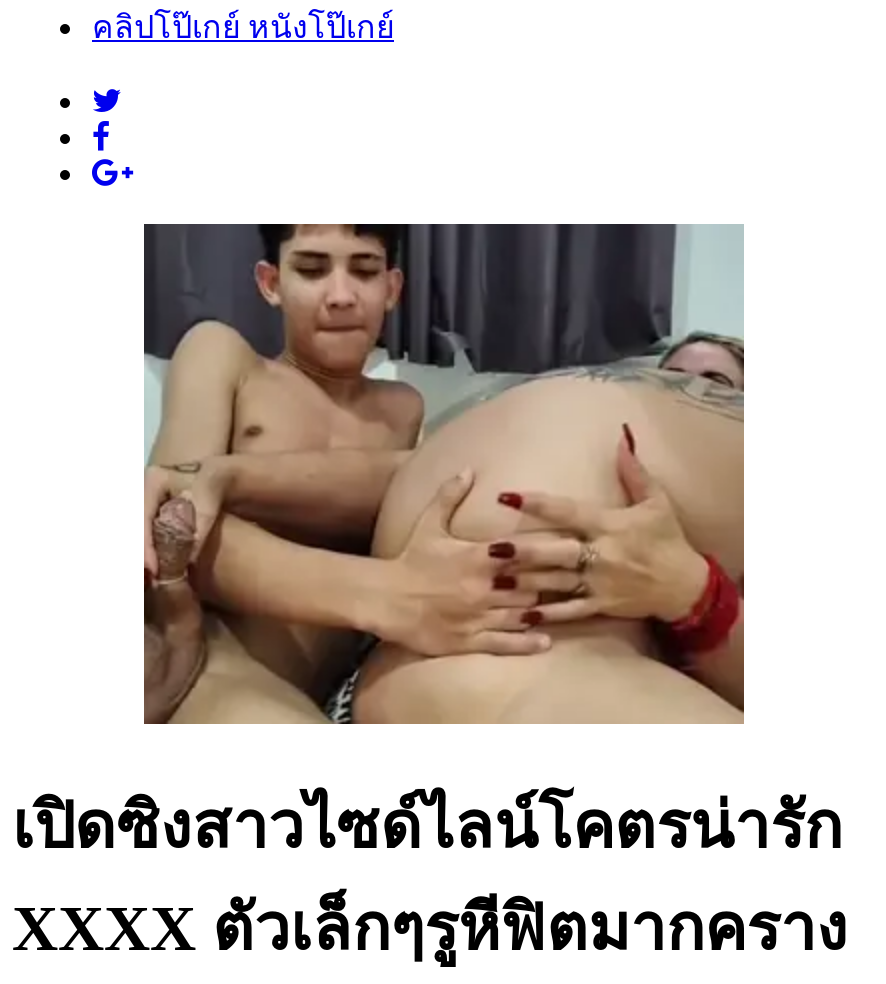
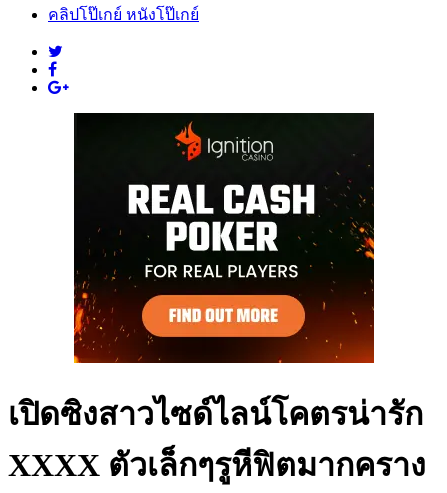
[142,222,746,726] [image] -> [73,112,375,364] [image]

